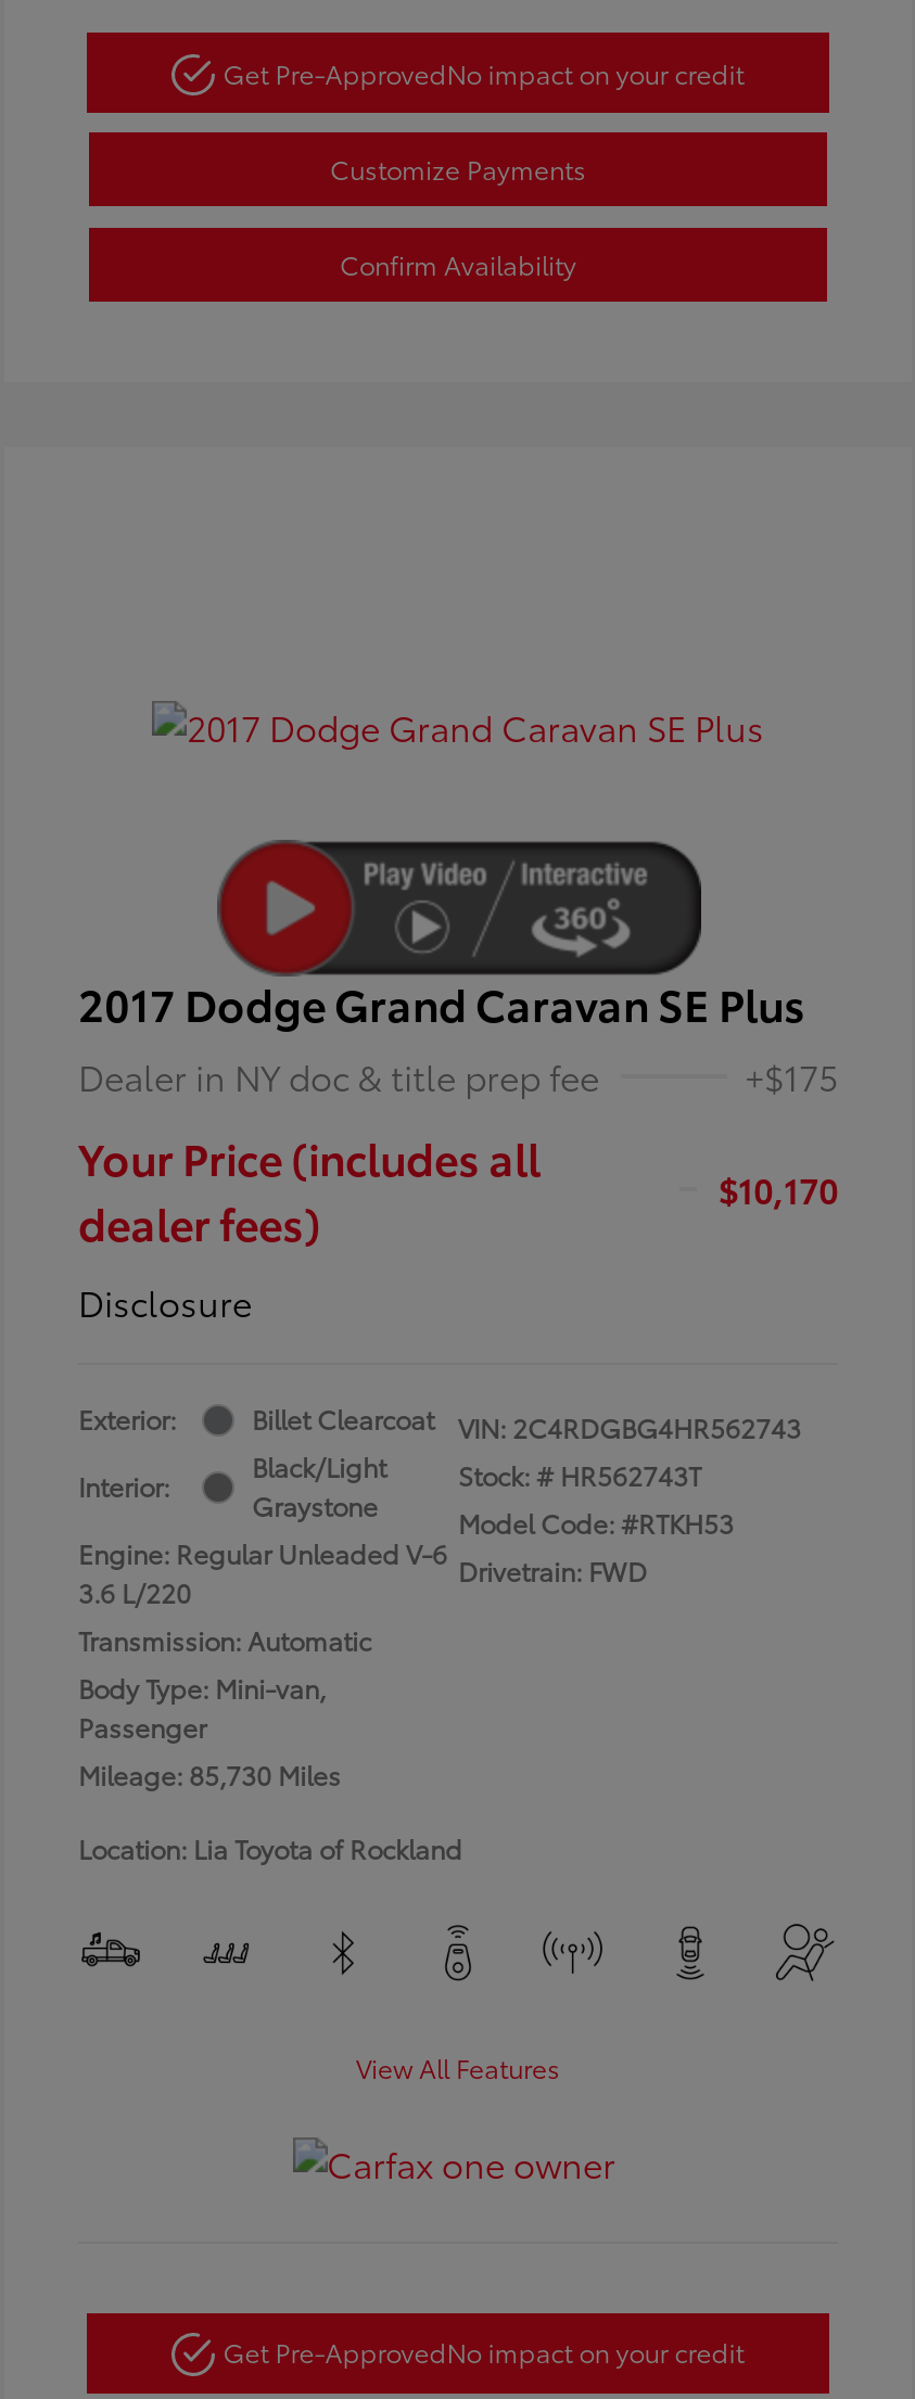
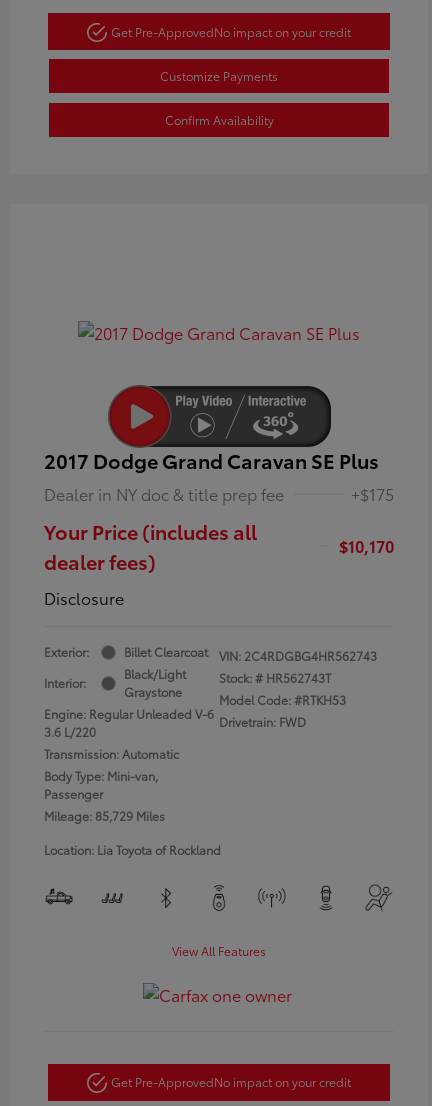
[78,1756,341,1793] Mileage: 85,730 Miles -> [44,807,165,824] Mileage: 85,729 Miles

